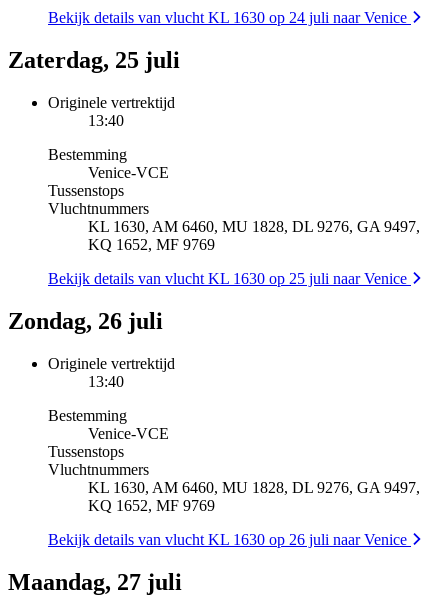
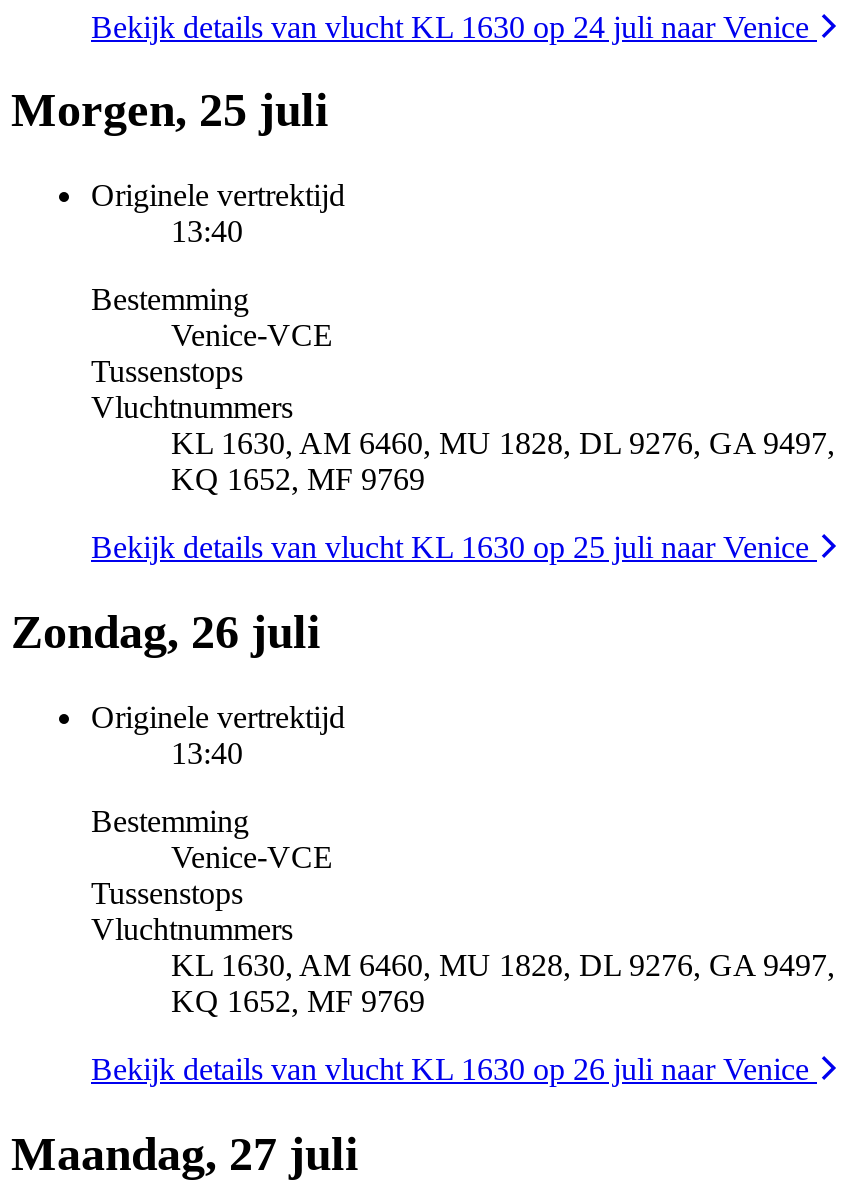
[8,47,180,73] Zaterdag, 25 juli -> [11,85,329,137] Morgen, 25 juli

